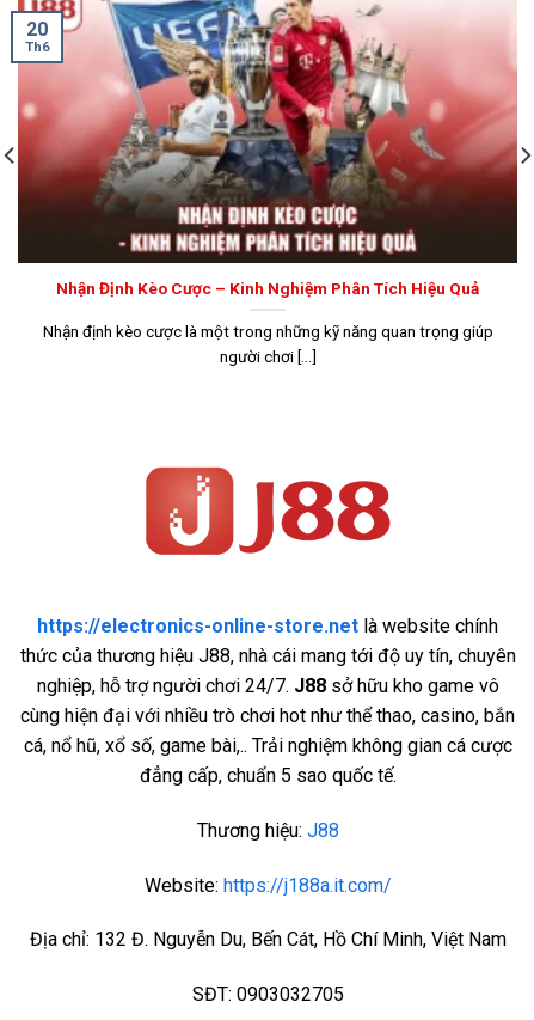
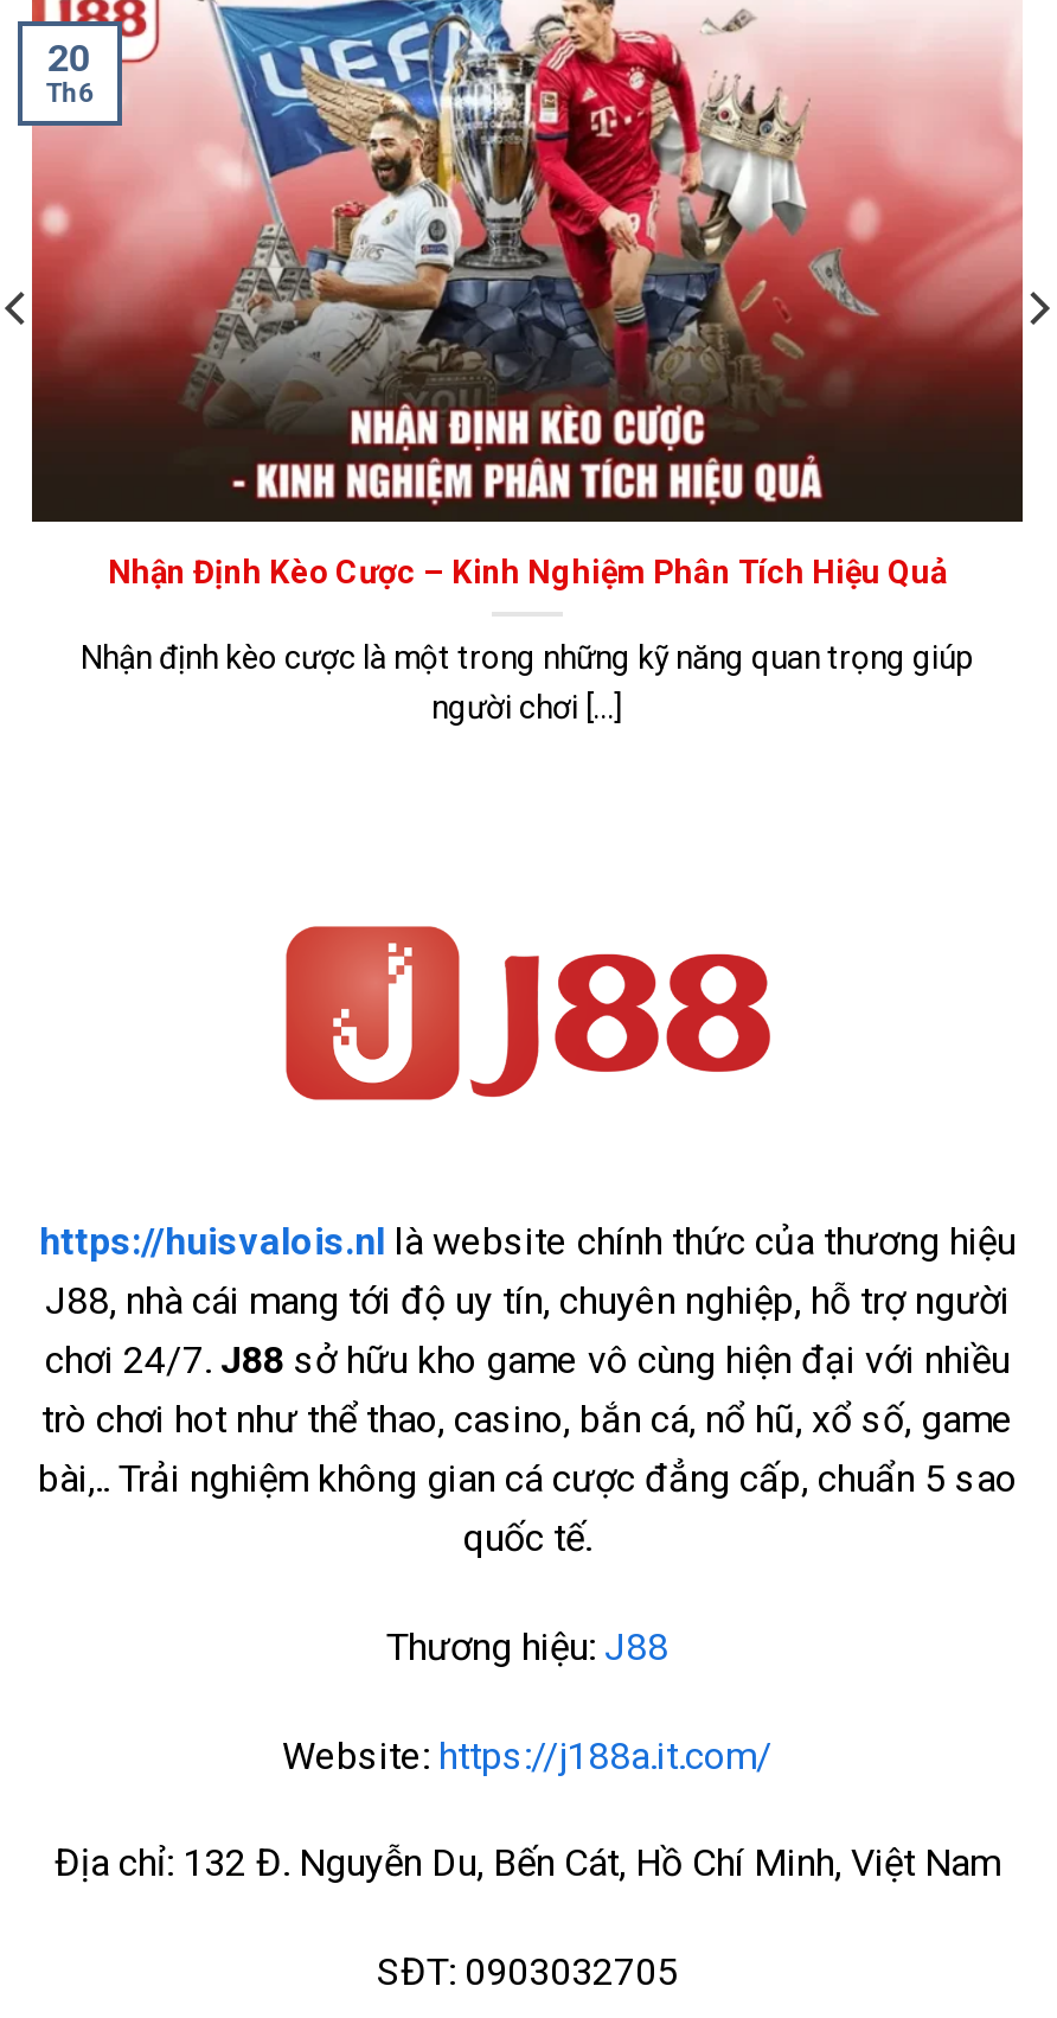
[20,615,515,787] https://electronics-online-store.net là website chính | thức của thương hiệu J88, nhà cái mang tới độ uy tín, chuyên | nghiệp, hỗ trợ người chơi 24/7. J88 sở hữu kho game vô | cùng hiện đại với nhiều trò chơi hot như thể thao, casino, bắn | cá, nổ hũ, xổ số, game bài,.. Trải nghiệm không gian cá cược | đẳng cấp, chuẩn 5 sao quốc tế. -> [38,1219,1017,1561] https://huisvalois.nl là website chính thức của thương hiệu | J88, nhà cái mang tới độ uy tín, chuyên nghiệp, hỗ trợ người | chơi 24/7. J88 sở hữu kho game vô cùng hiện đại với nhiều | trò chơi hot như thể thao, casino, bắn cá, nổ hũ, xổ số, game | bài,.. Trải nghiệm không gian cá cược đẳng cấp, chuẩn 5 sao | quốc tế.

